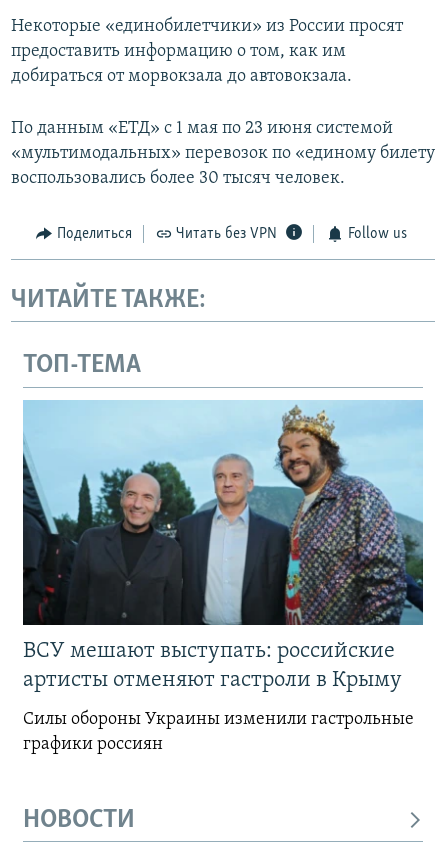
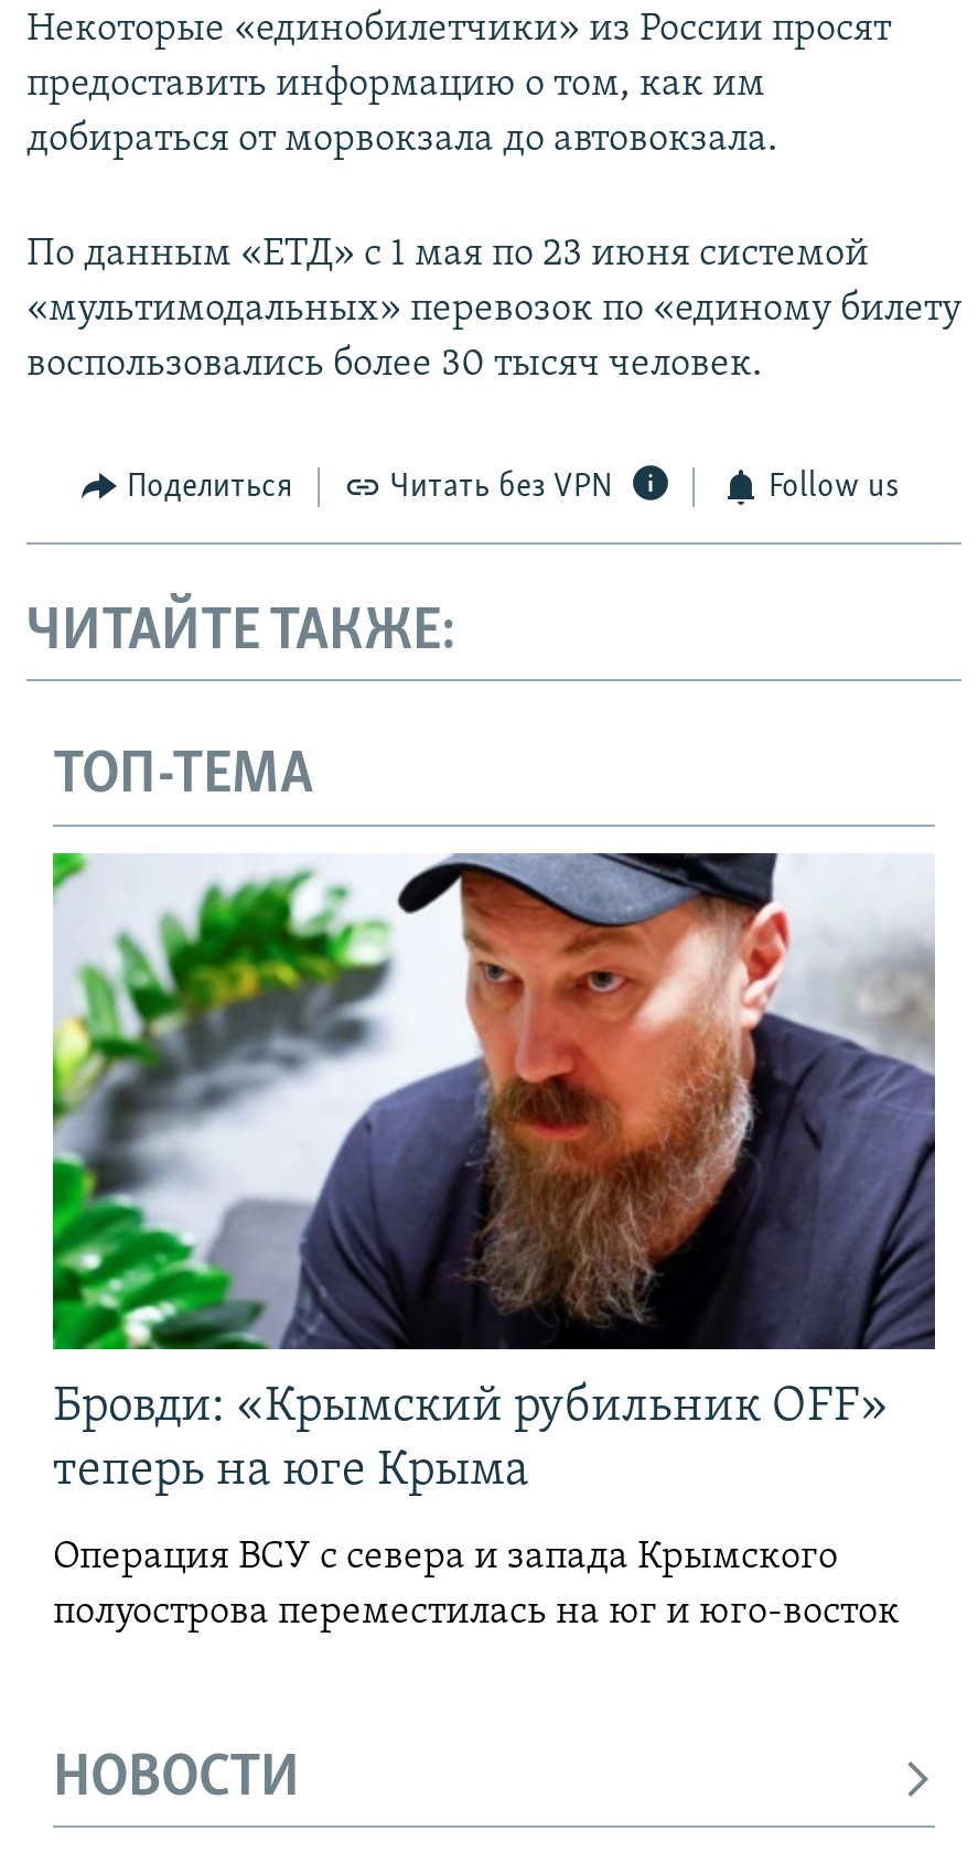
[22,400,424,692] [image] | ВСУ мешают выступать: российские | артисты отменяют гастроли в Крыму -> [51,851,937,1497] [image] | Бровди: «Крымский рубильник OFF» | теперь на юге Крыма
[23,710,414,754] Силы обороны Украины изменили гастрольные | графики россиян -> [53,1536,900,1633] Операция ВСУ с севера и запада Крымского | полуострова переместилась на юг и юго-восток

